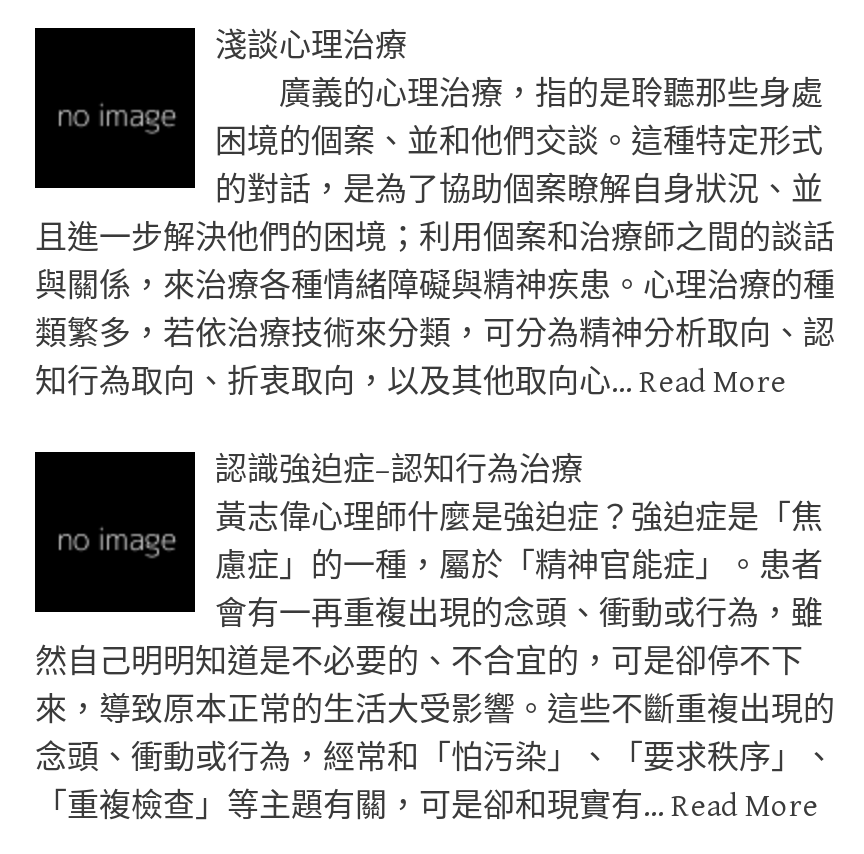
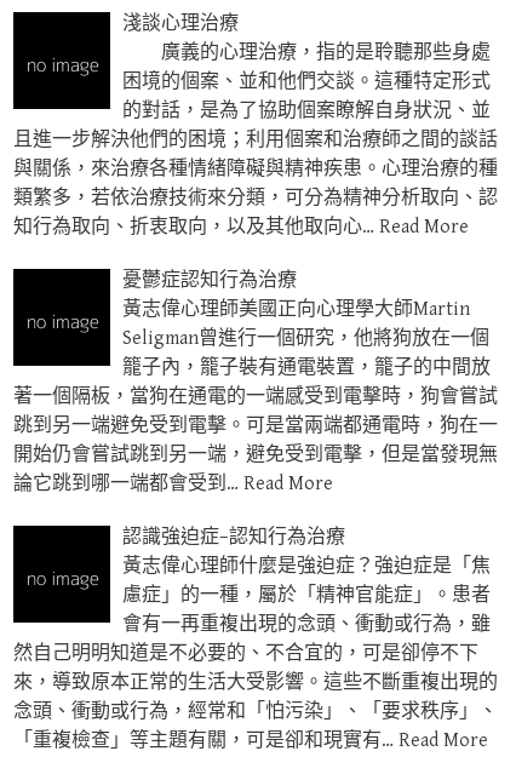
none -> [13,269,498,495] 憂鬱症認知行為治療 | 黃志偉心理師美國正向心理學大師Martin | Seligman曾進行一個研究，他將狗放在一個 | 籠子內，籠子裝有通電裝置，籠子的中間放 | 著一個隔板，當狗在通電的一端感受到電擊時，狗會嘗試 | 跳到另一端避免受到電擊。可是當兩端都通電時，狗在一 | 開始仍會嘗試跳到另一端，避免受到電擊，但是當發現無 | 論它跳到哪一端都會受到… Read More

